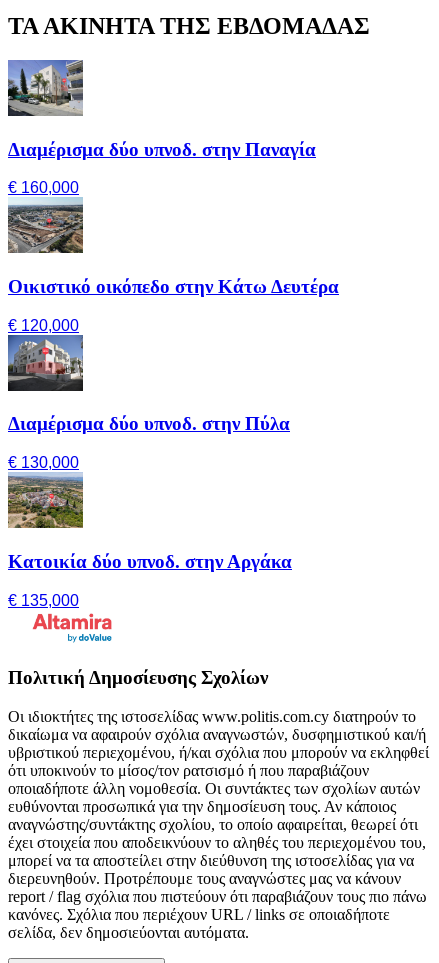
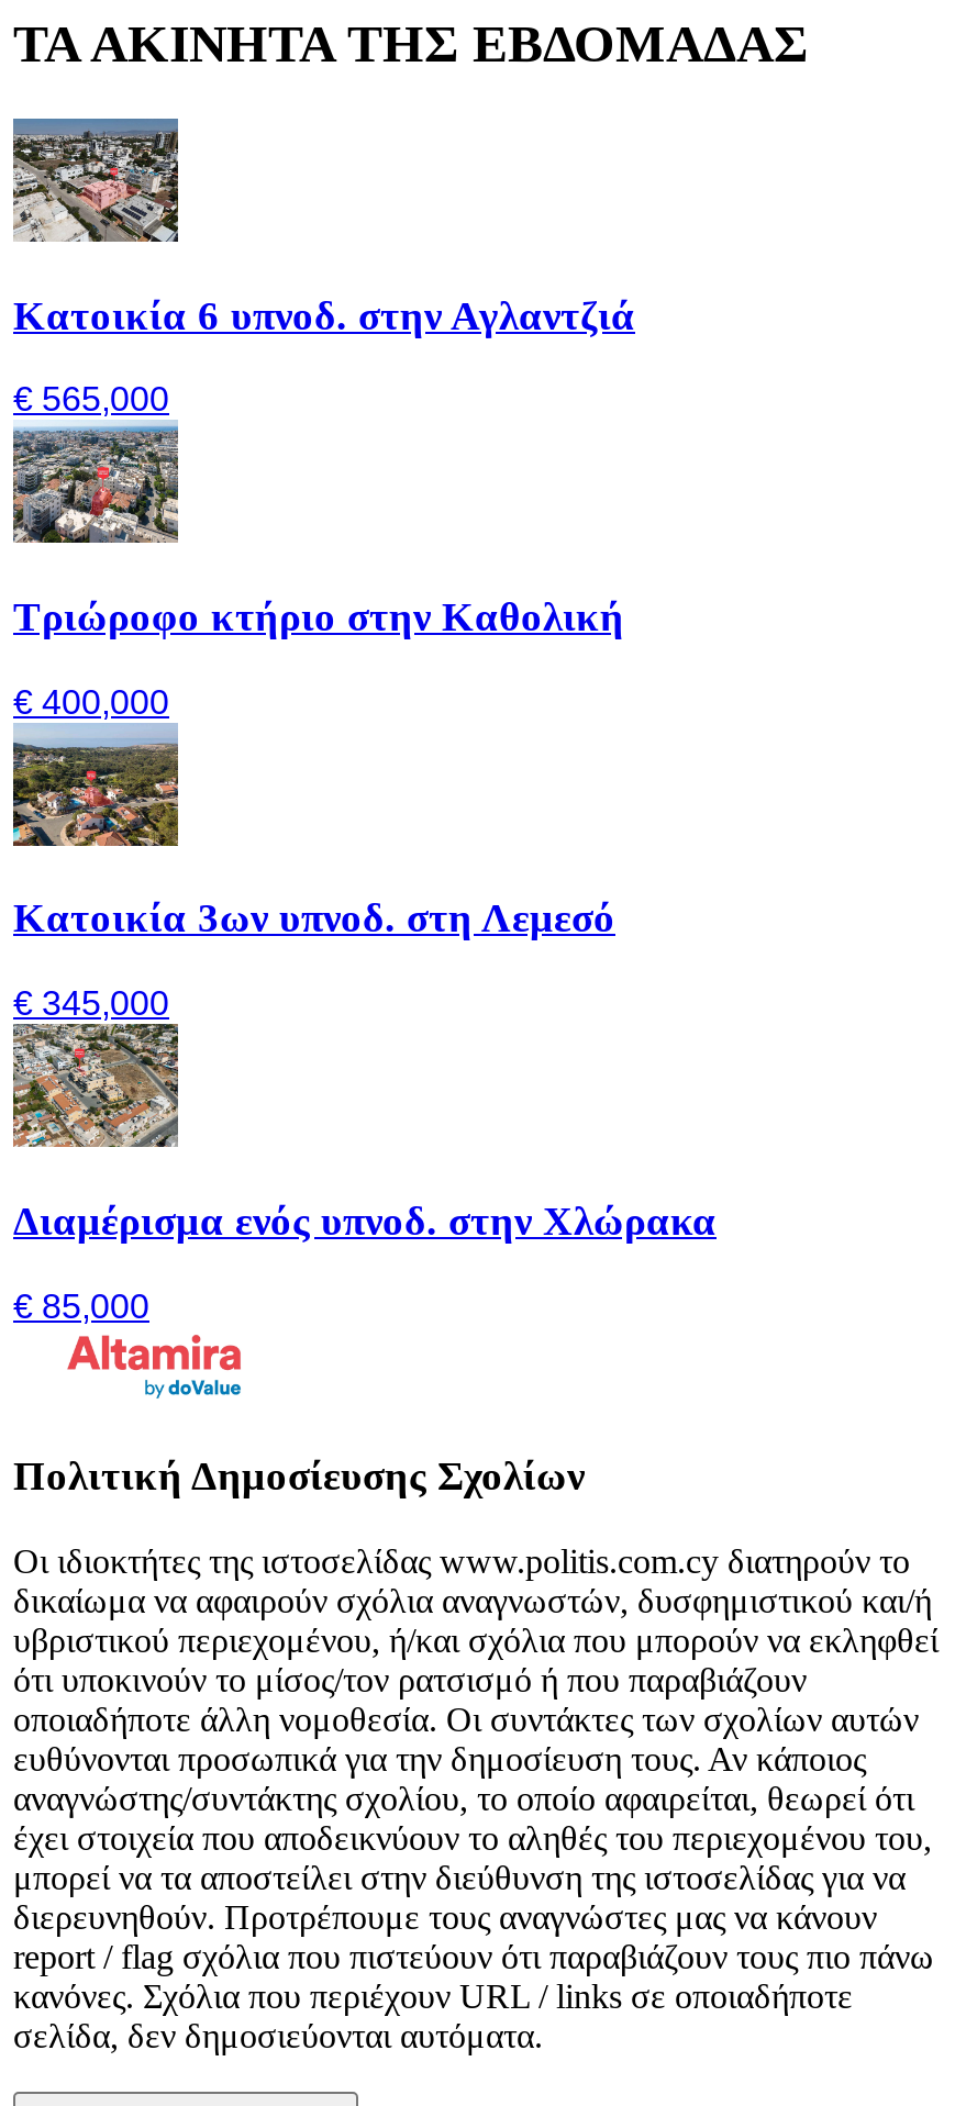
[7,60,316,160] [image] | Διαμέρισμα δύο υπνοδ. στην Παναγία -> [11,119,635,337] [image] | Κατοικία 6 υπνοδ. στην Αγλαντζιά
[8,179,79,196] € 160,000 -> [13,381,169,418] € 565,000
[8,204,339,297] [image] | Οικιστικό οικόπεδο στην Κάτω Δευτέρα -> [11,435,624,639] [image] | Τριώροφο κτήριο στην Καθολική
[8,317,79,334] € 120,000 -> [13,683,169,720] € 400,000
[7,341,290,434] [image] | Διαμέρισμα δύο υπνοδ. στην Πύλα -> [11,736,615,941] [image] | Κατοικία 3ων υπνοδ. στη Λεμεσό
[8,454,79,471] € 130,000 -> [13,985,169,1022] € 345,000
[8,479,292,572] [image] | Κατοικία δύο υπνοδ. στην Αργάκα -> [13,1039,717,1243] [image] | Διαμέρισμα ενός υπνοδ. στην Χλώρακα
[8,592,79,609] € 135,000 -> [13,1287,149,1324] € 85,000

